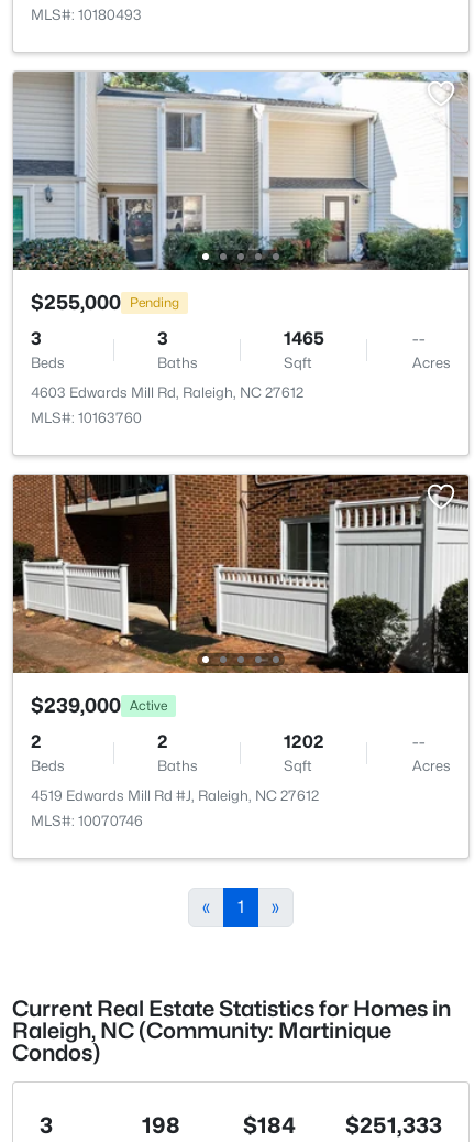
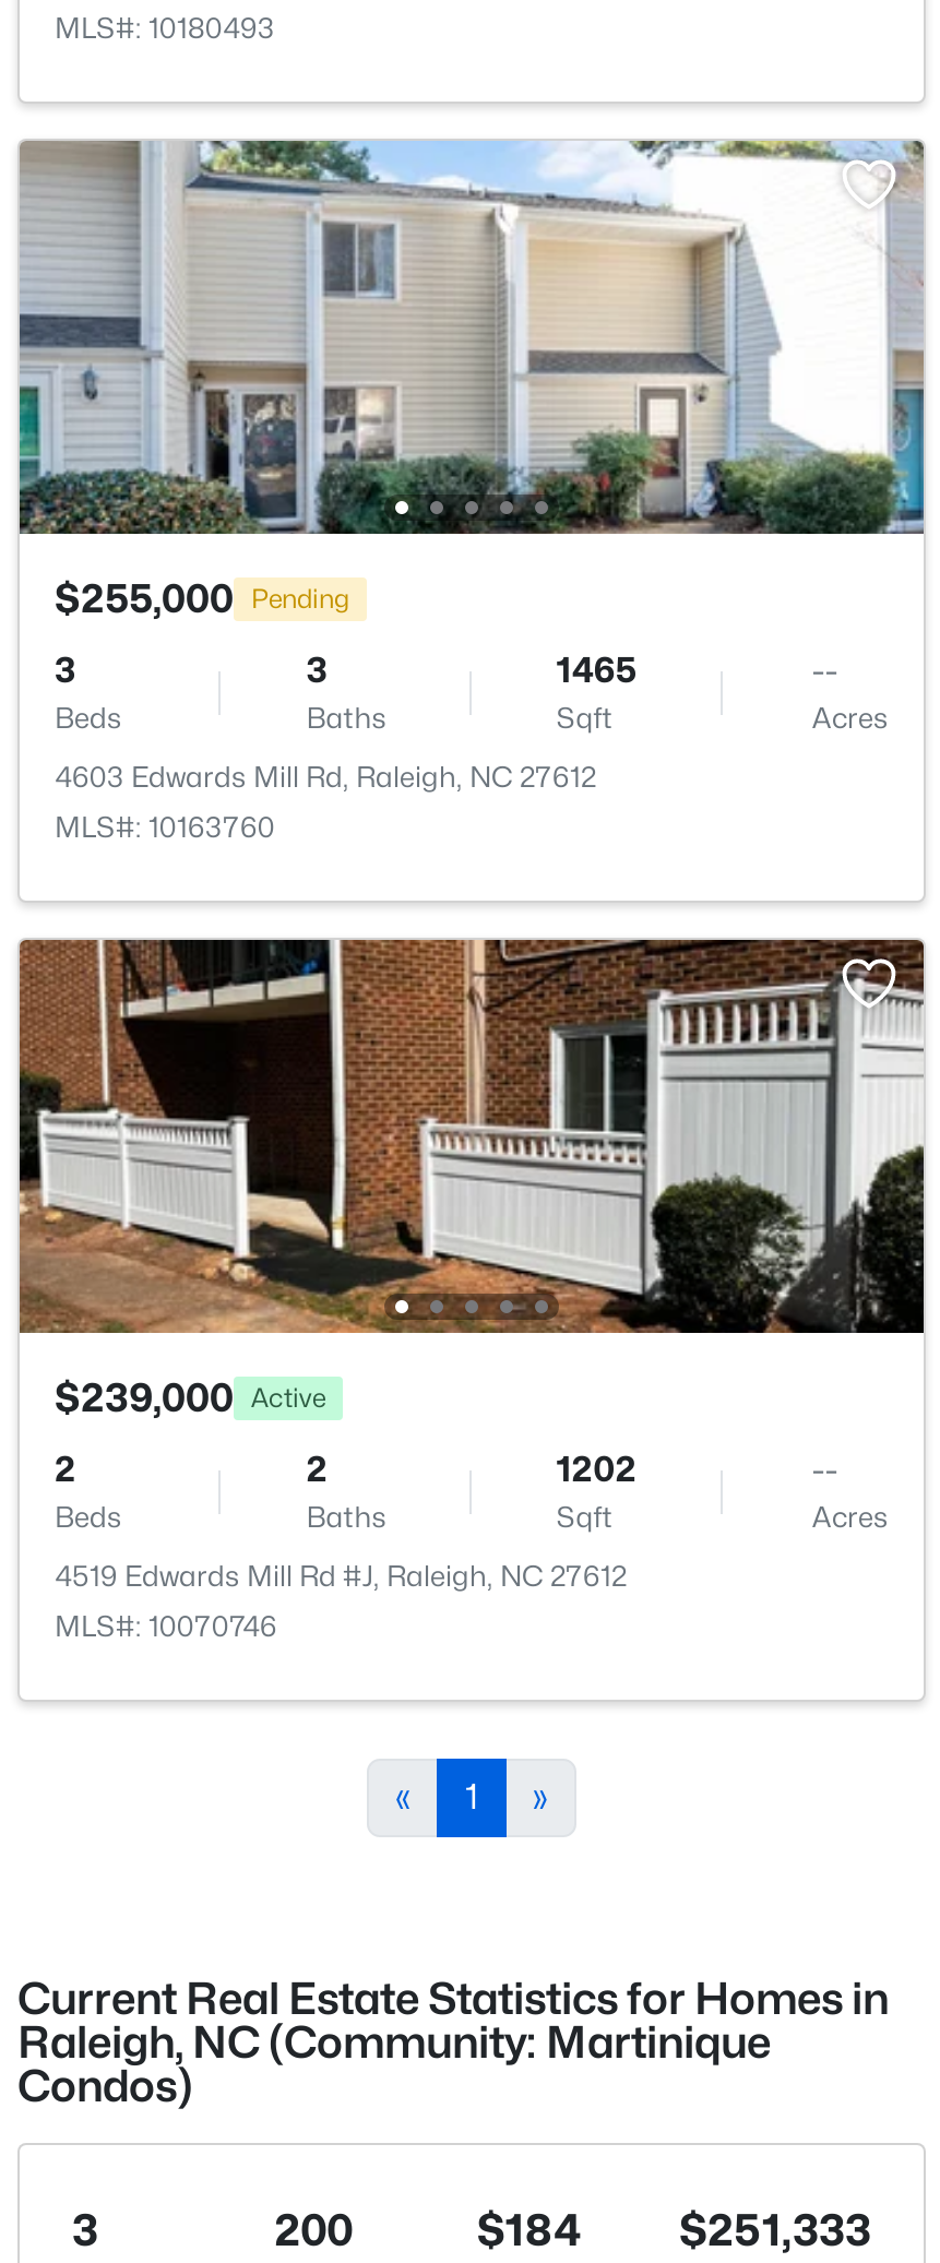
[142,1112,180,1139] 198 -> [274,2204,353,2256] 200

